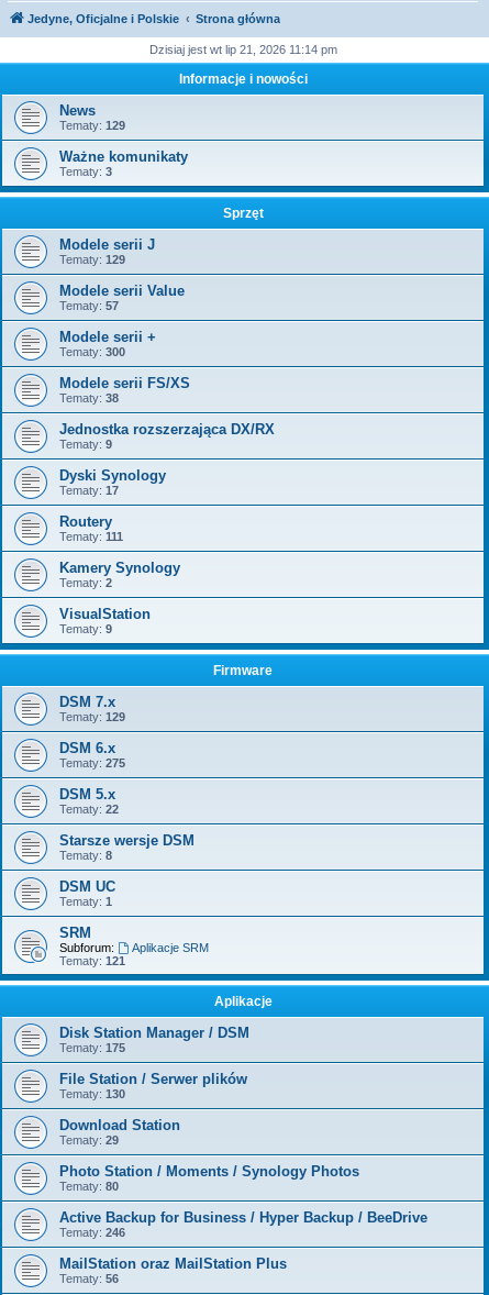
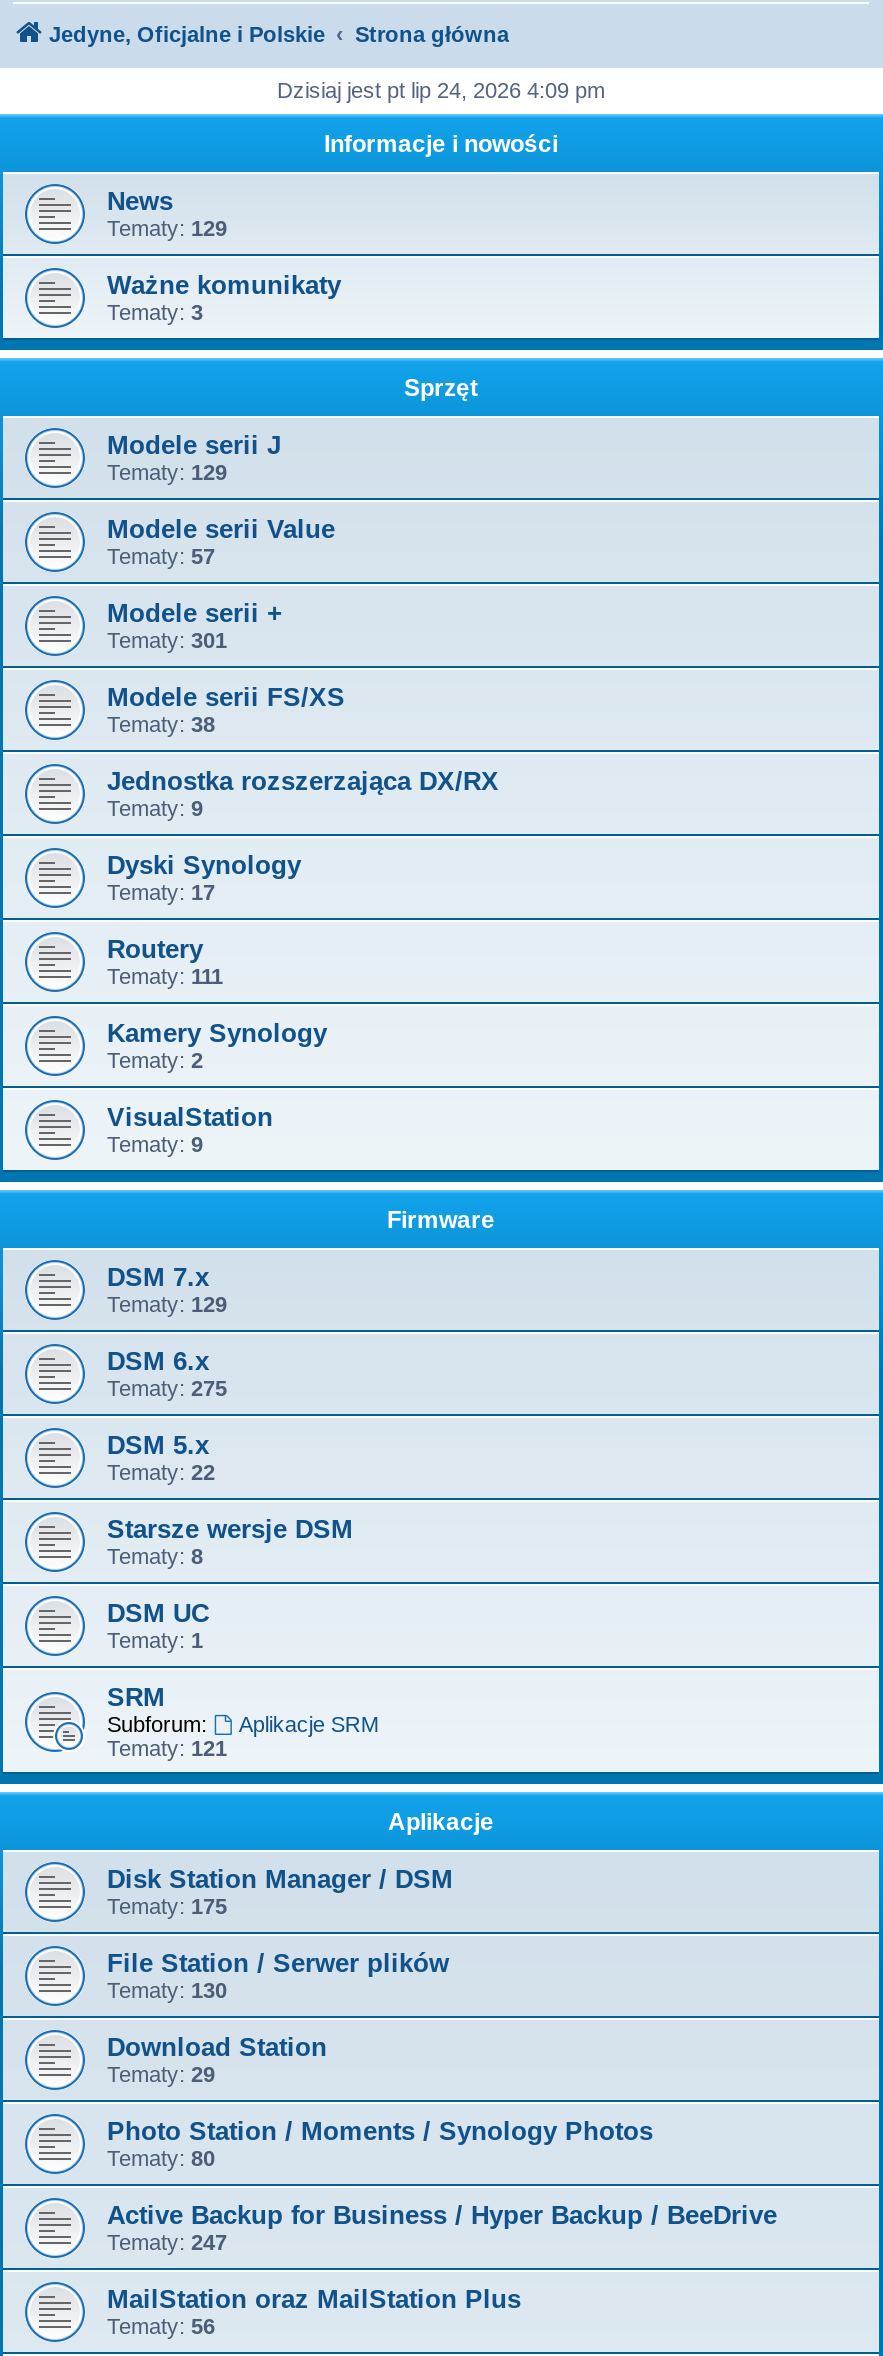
[149,43,337,56] Dzisiaj jest wt lip 21, 2026 11:14 pm -> [277,78,605,102] Dzisiaj jest pt lip 24, 2026 4:09 pm
[59,345,125,358] Tematy: 300 -> [107,628,227,652] Tematy: 301
[59,1226,125,1239] Tematy: 246 -> [107,2230,227,2254] Tematy: 247

